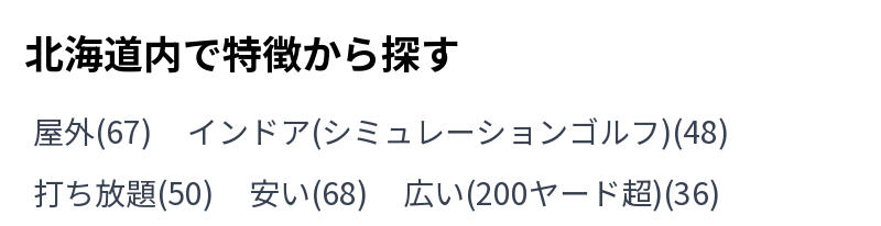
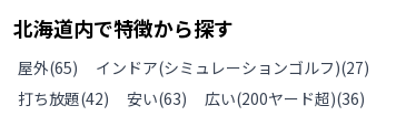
[33,109,152,152] 屋外(67) -> [18,56,78,78] 屋外(65)
[187,109,729,152] インドア(シミュレーションゴルフ)(48) -> [96,56,369,78] インドア(シミュレーションゴルフ)(27)
[33,170,214,214] 打ち放題(50) -> [18,87,109,109] 打ち放題(42)
[249,170,368,214] 安い(68) -> [127,87,187,109] 安い(63)

